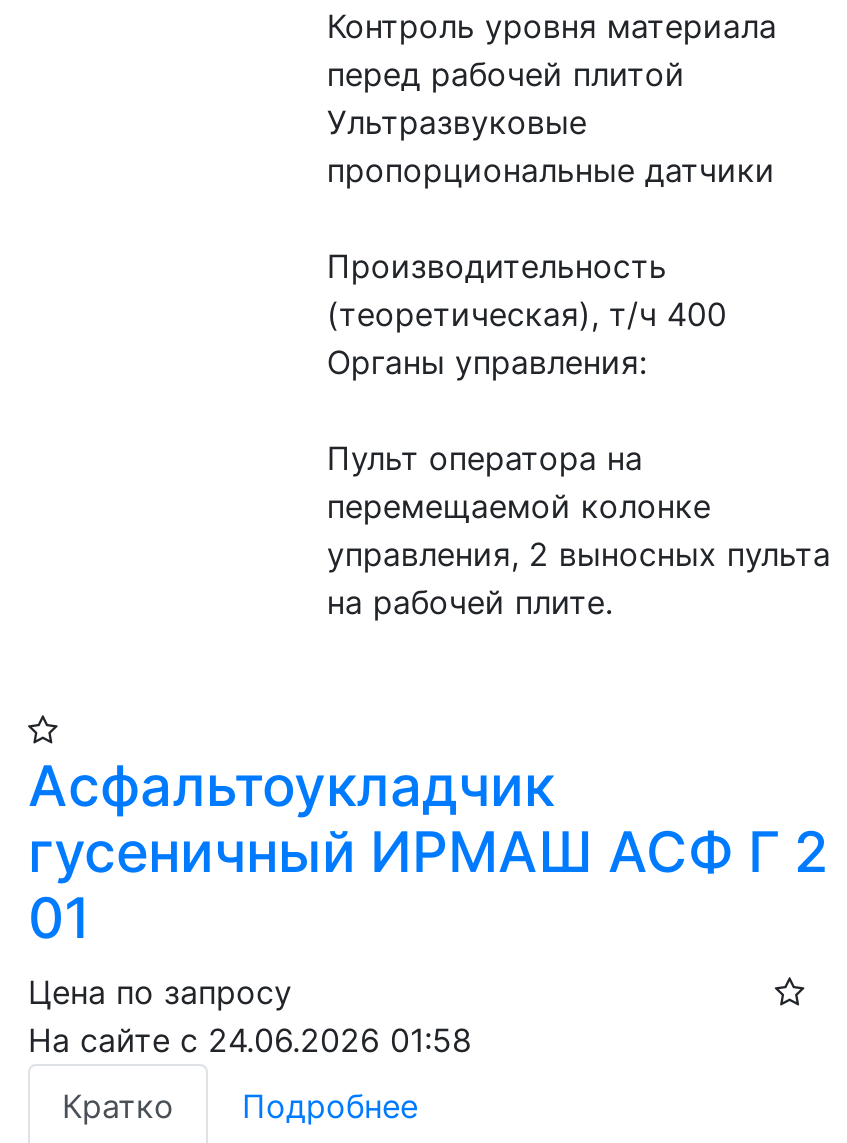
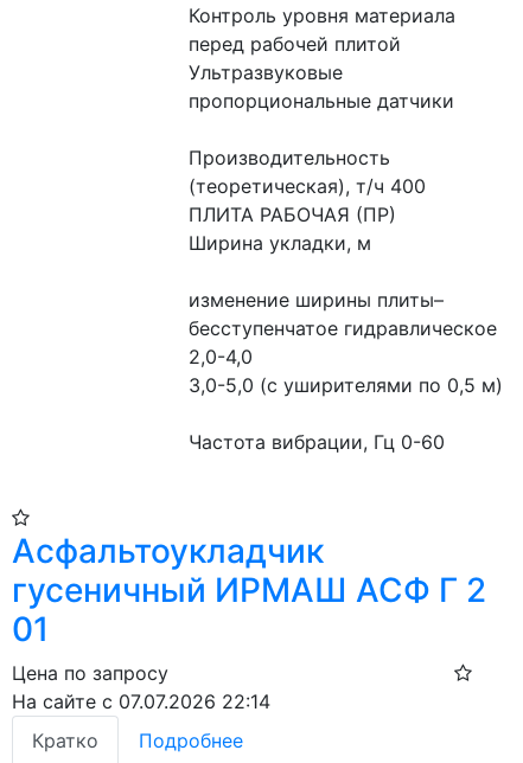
[327,341,831,621] Органы управления: | Пульт оператора на | перемещаемой колонке | управления, 2 выносных пульта | на рабочей плите. -> [189,202,503,453] ПЛИТА РАБОЧАЯ (ПР) | Ширина укладки, м | изменение ширины плиты– | бесступенчатое гидравлическое | 2,0-4,0 | 3,0-5,0 (с уширителями по 0,5 м) | Частота вибрации, Гц 0-60
[28,1019,472,1059] На сайте с 24.06.2026 01:58 -> [12,689,270,713] На сайте с 07.07.2026 22:14

